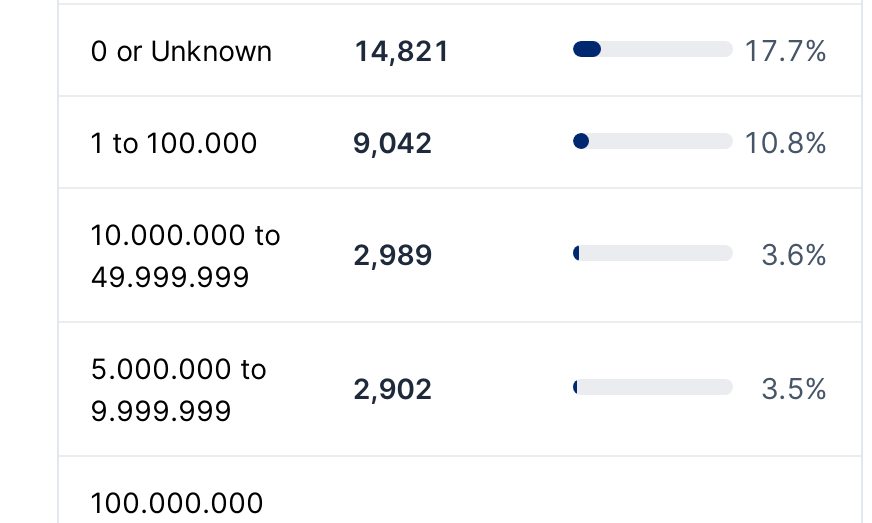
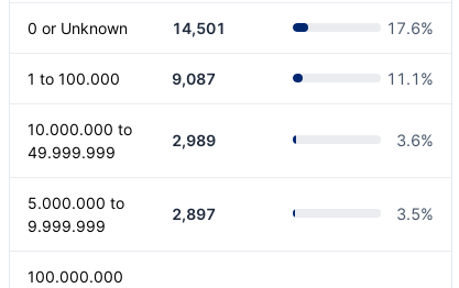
[352,32,450,66] 14,821 -> [171,18,225,37] 14,501
[742,32,828,66] 17.7% -> [386,18,433,37] 17.6%
[352,124,432,158] 9,042 -> [171,69,215,87] 9,087
[742,124,828,158] 10.8% -> [386,69,433,87] 11.1%
[352,370,432,404] 2,902 -> [171,204,215,223] 2,897

